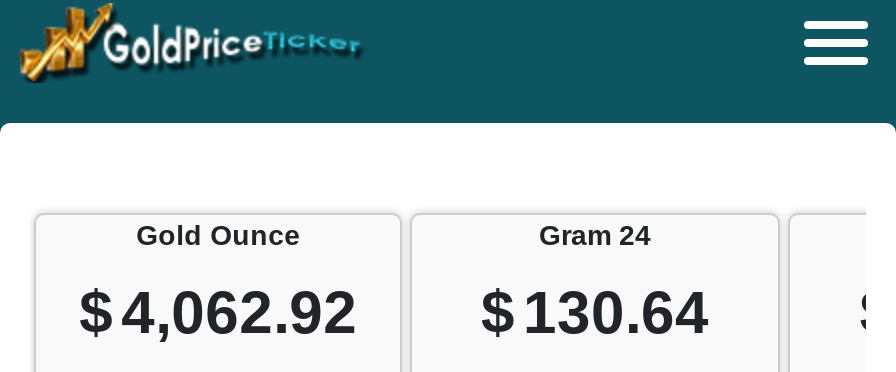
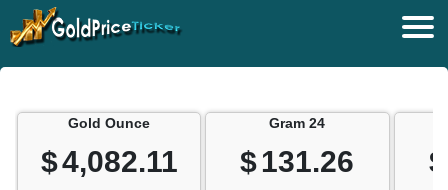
[79,279,357,345] $ 4,062.92 -> [41,145,178,178] $ 4,082.11
[481,279,709,345] $ 130.64 -> [240,145,354,178] $ 131.26

